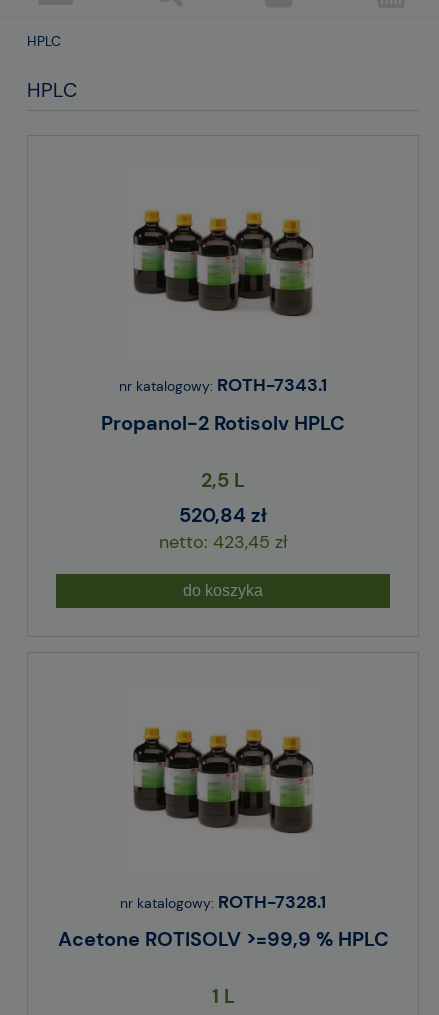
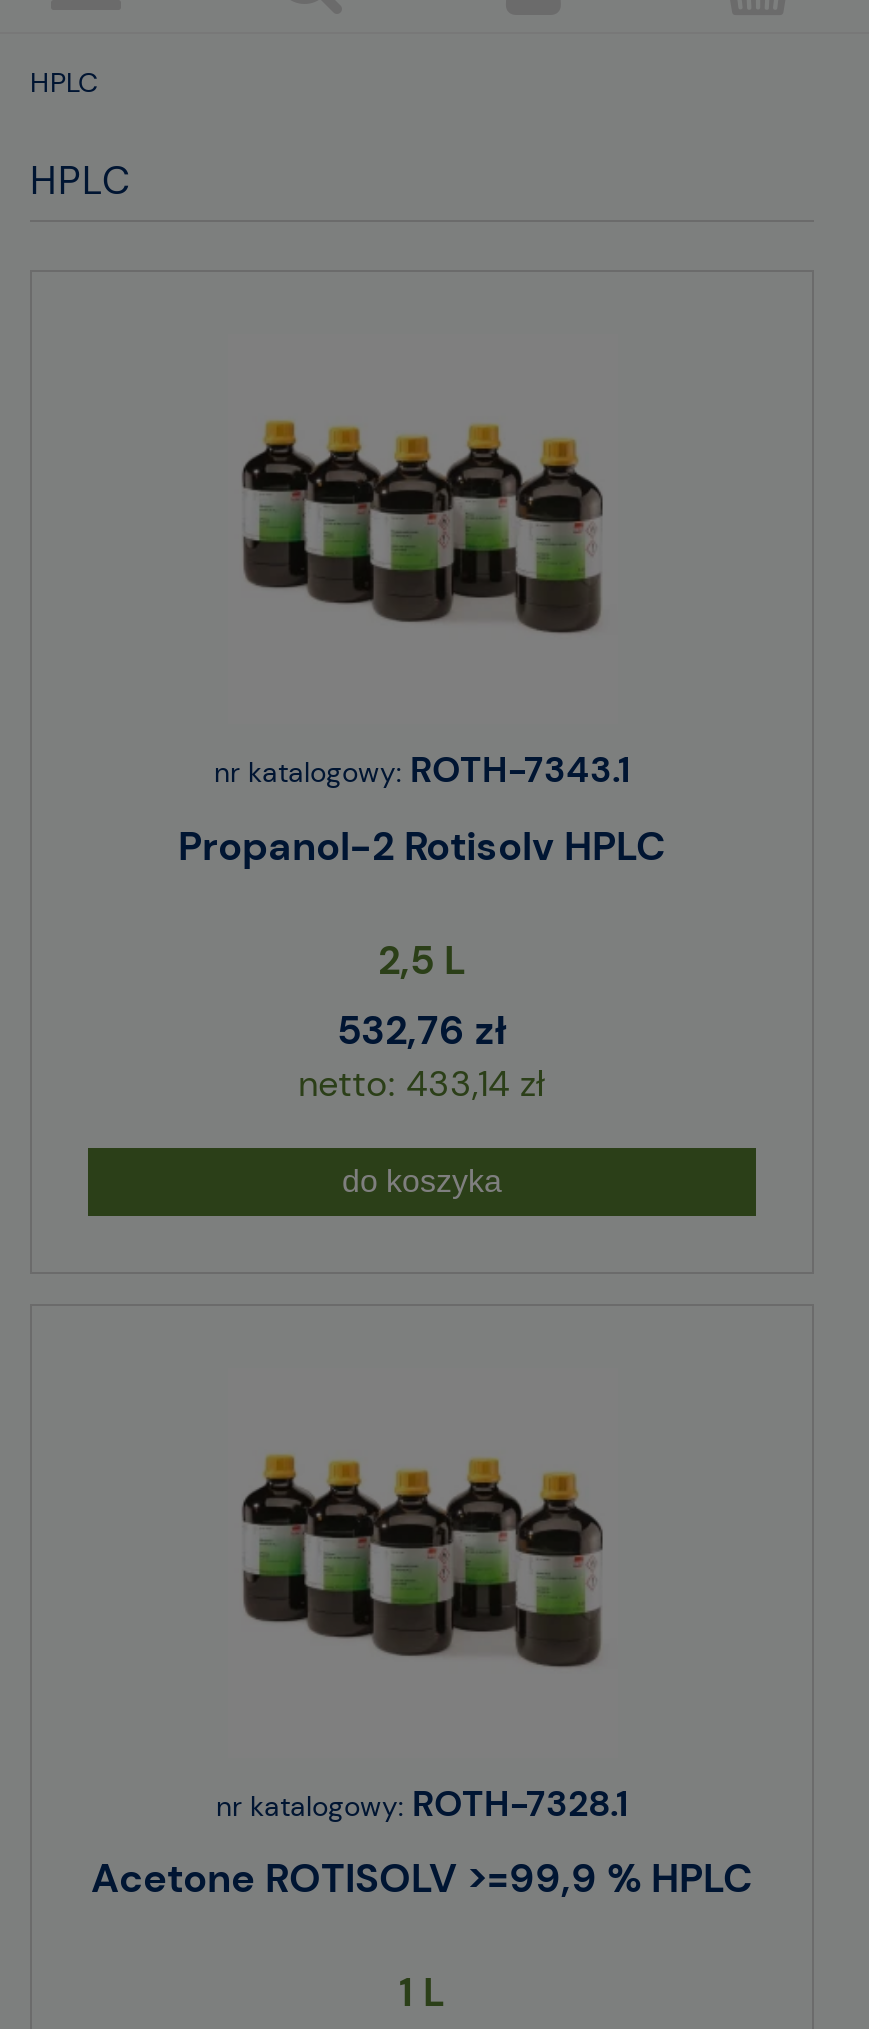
[179,502,267,528] 520,84 zł -> [337,1003,507,1055] 532,76 zł
[212,530,287,554] 423,45 zł -> [406,1059,546,1107] 433,14 zł

